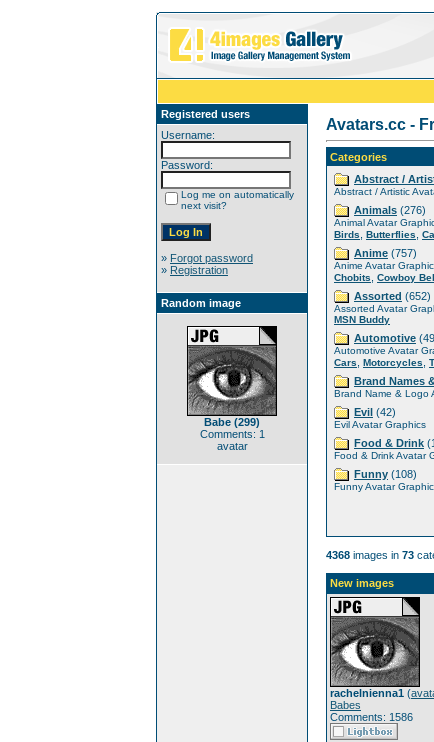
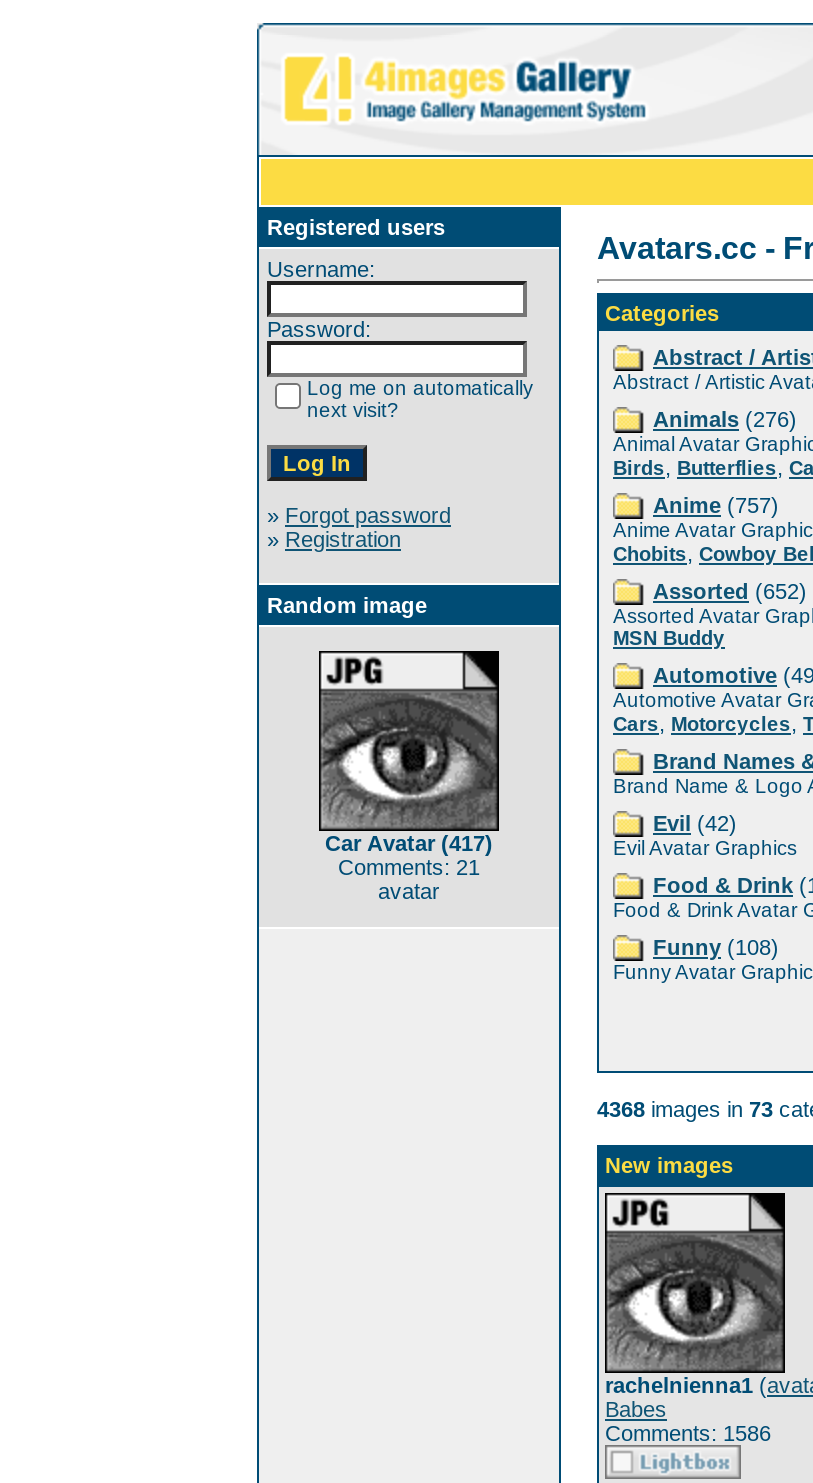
[199,416,264,440] Babe (299) | Comments: 1 -> [325,831,493,879] Car Avatar (417) | Comments: 21

